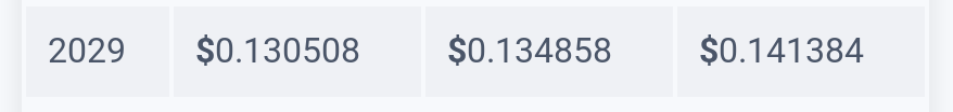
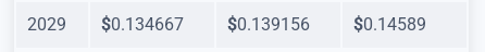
[48,30,360,71] 2029 $0.130508 -> [27,14,184,34] 2029 $0.134667
[447,30,612,71] $0.134858 -> [227,14,310,34] $0.139156
[699,30,864,71] $0.141384 -> [353,14,426,34] $0.14589

